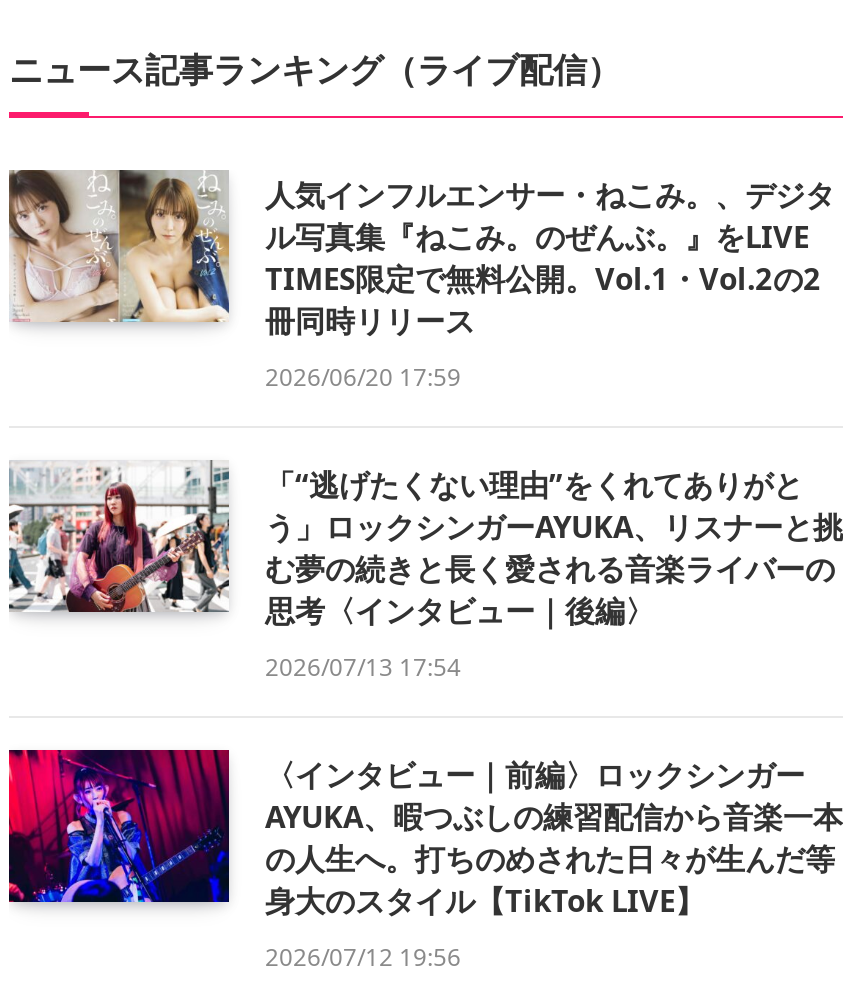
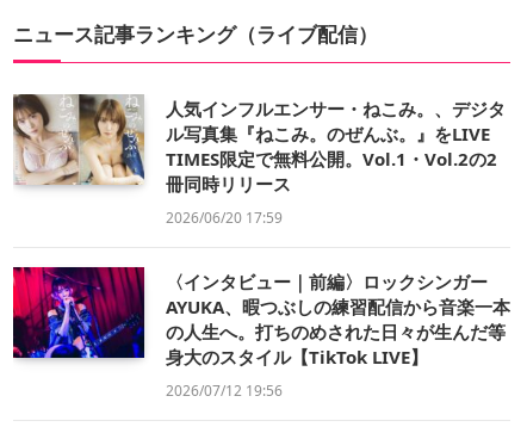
[9,460,843,685] [image] | 「“逃げたくない理由”をくれてありがと | う」ロックシンガーAYUKA、リスナーと挑 | む夢の続きと長く愛される音楽ライバーの | 思考〈インタビュー｜後編〉 | 2026/07/13 17:54 -> none

